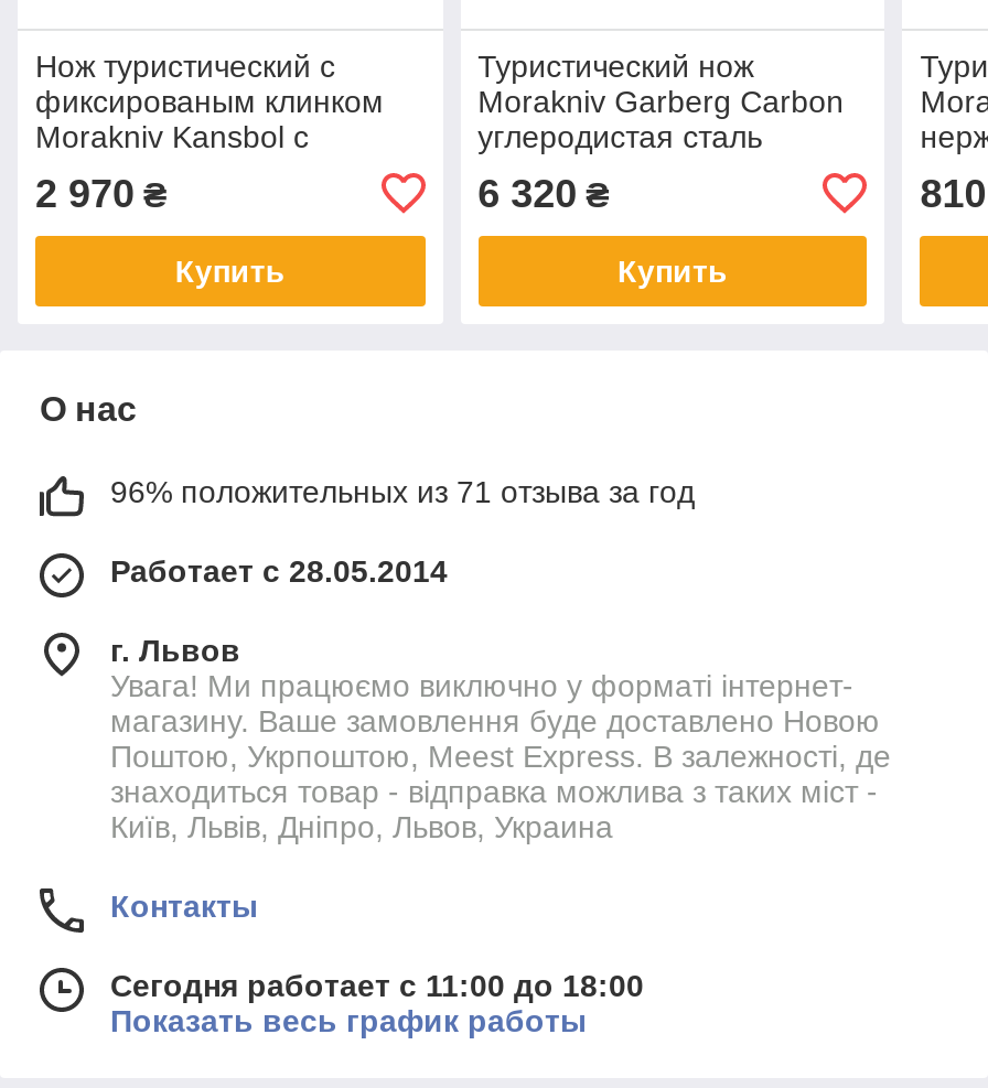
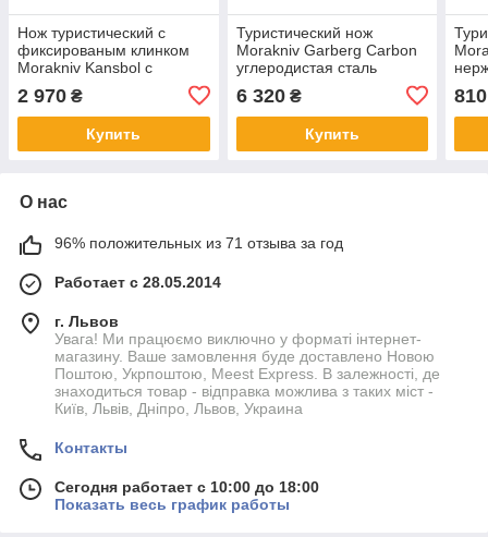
[110,967,644,1002] Сегодня работает с 11:00 до 18:00 -> [54,478,319,495] Сегодня работает с 10:00 до 18:00

